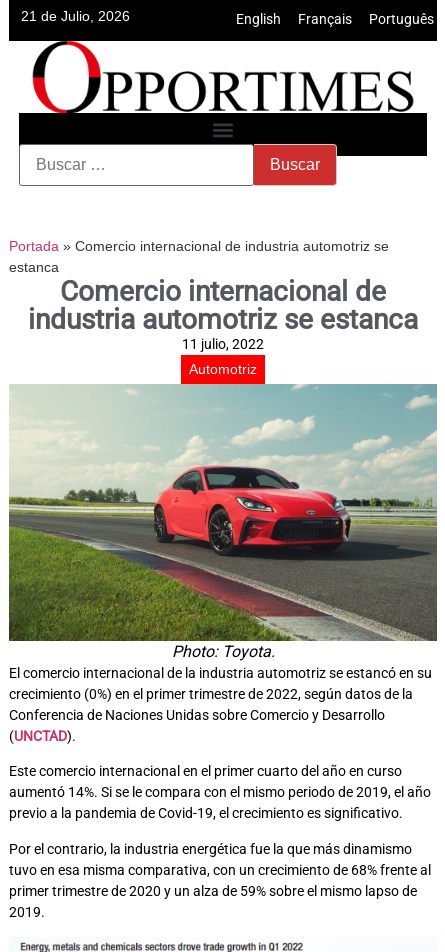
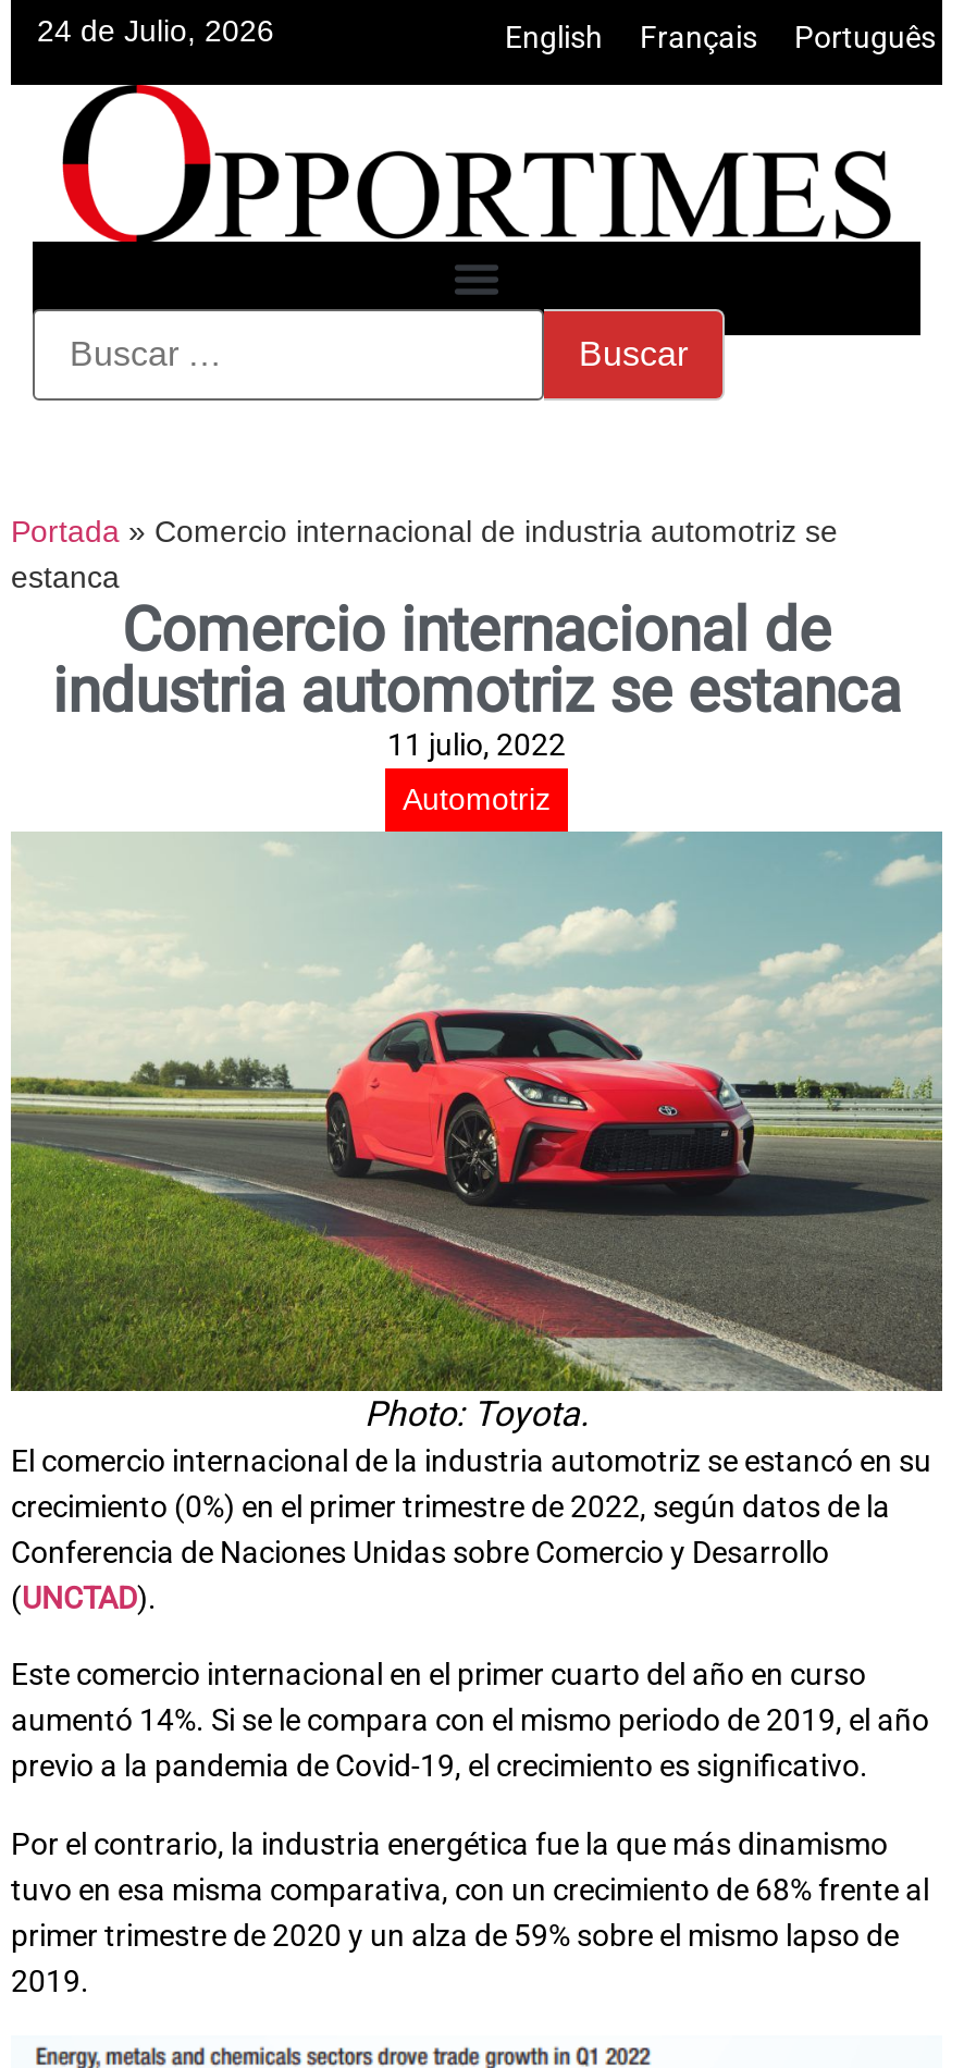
[21,8,130,24] 21 de Julio, 2026 -> [37,13,274,48] 24 de Julio, 2026

